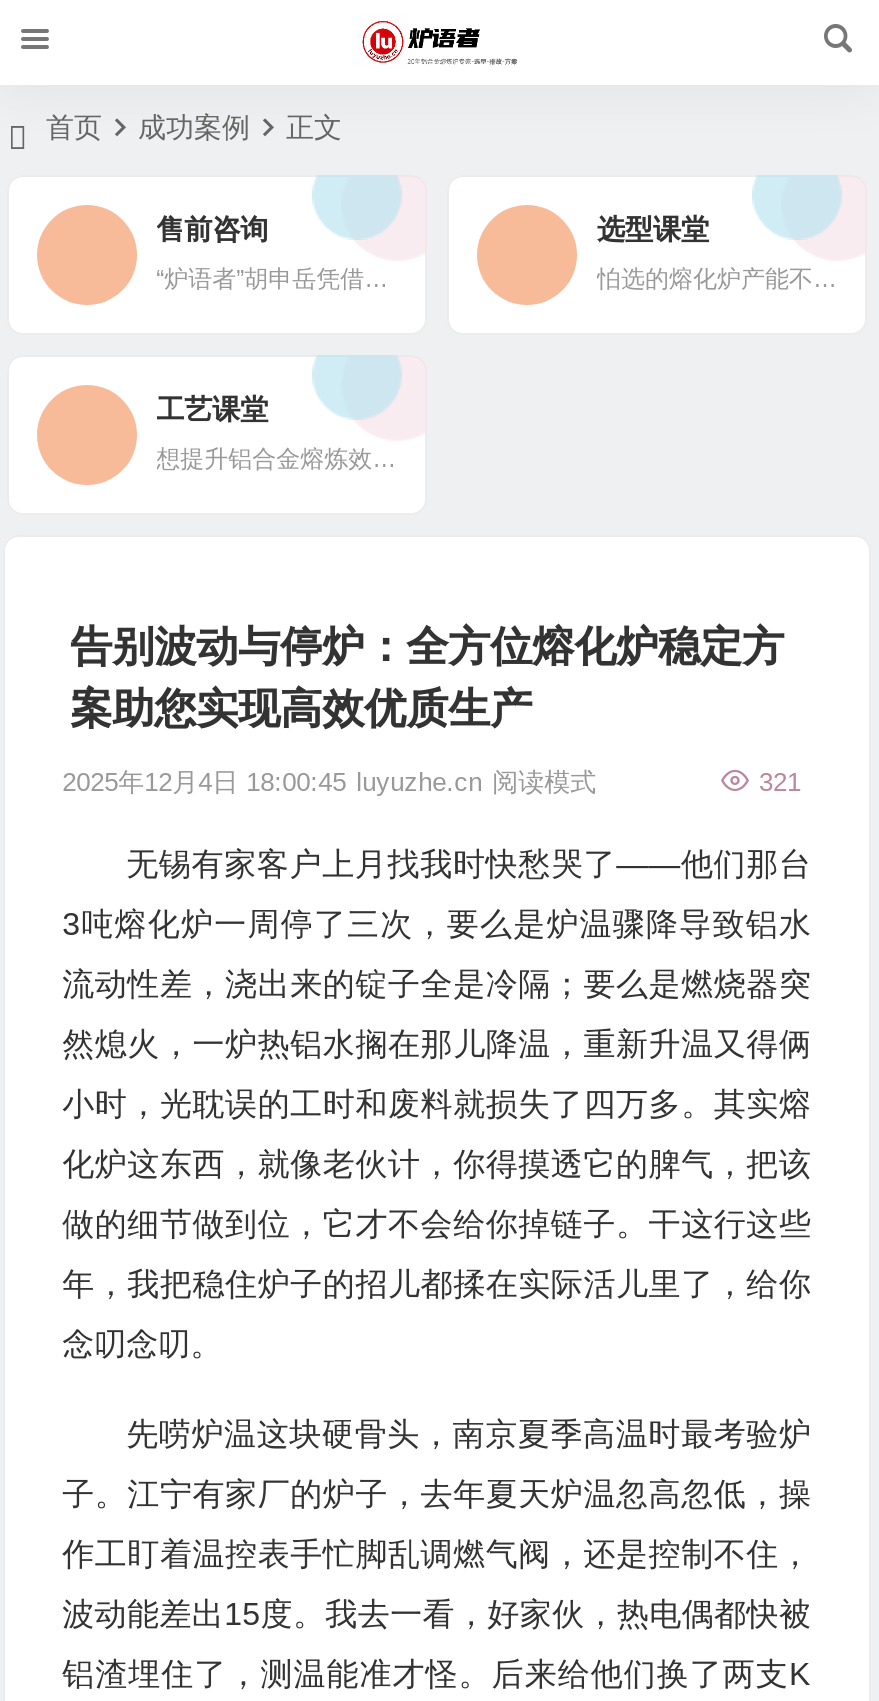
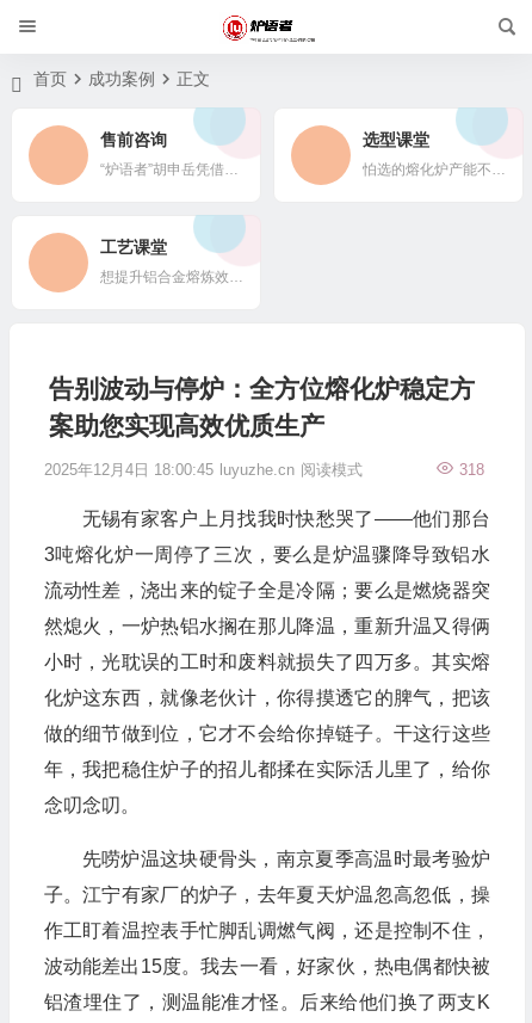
[759,767,801,797] 321 -> [459,461,484,479] 318

